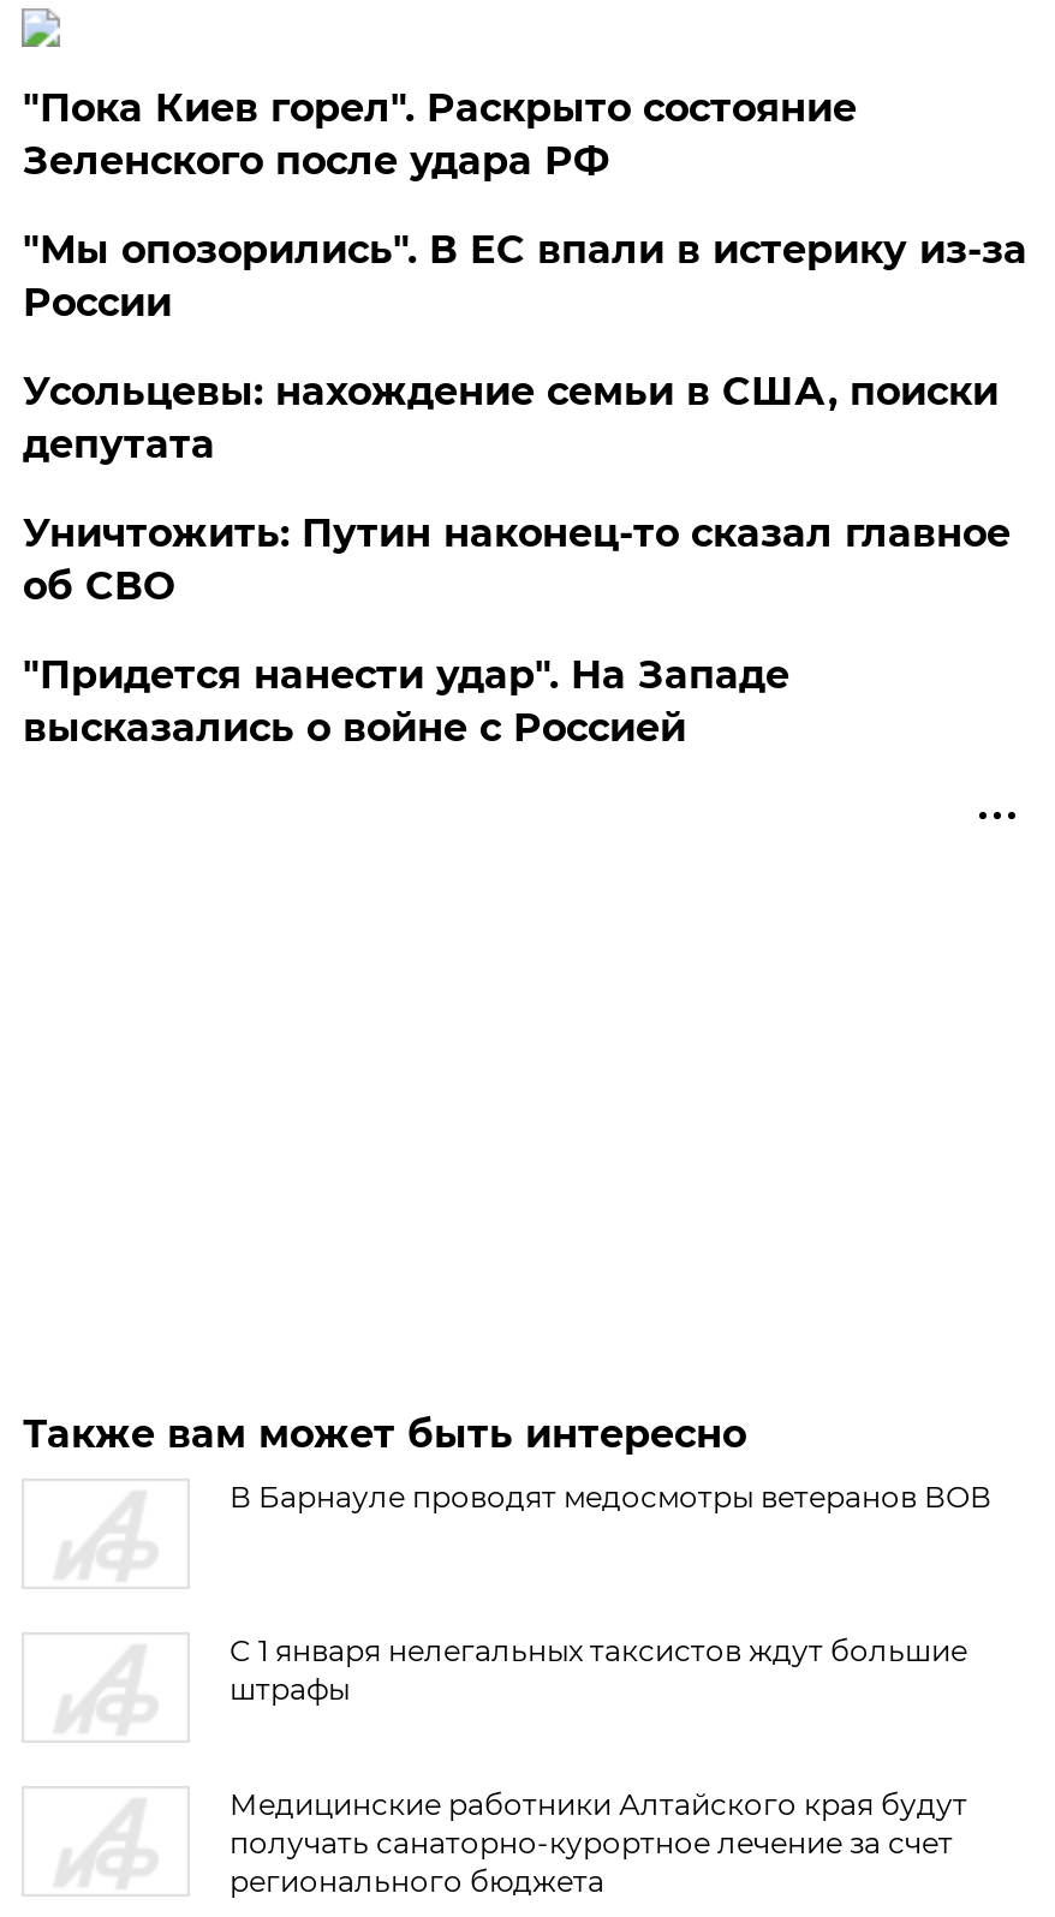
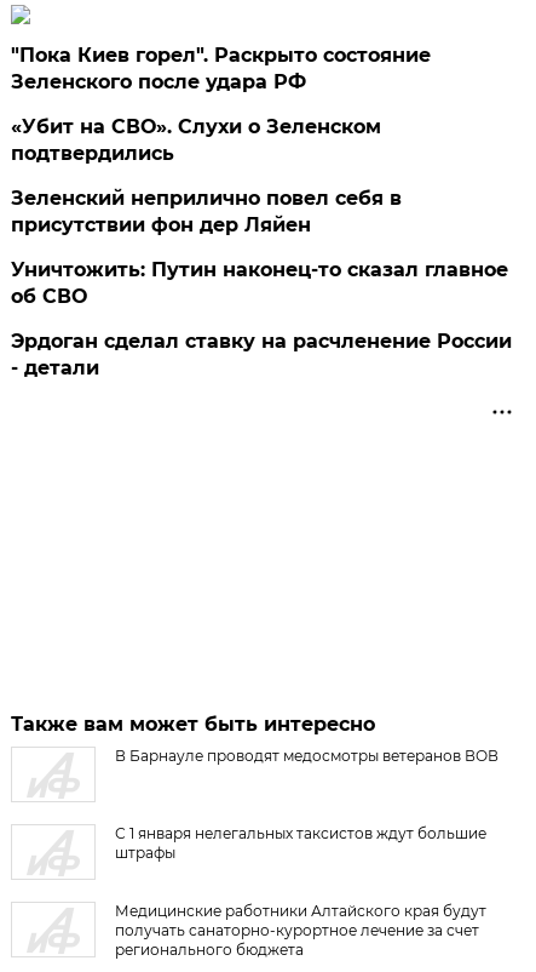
[23,227,1027,325] "Мы опозорились". В ЕС впали в истерику из-за | России -> [11,115,382,165] «Убит на СВО». Слухи о Зеленском | подтвердились
[23,368,998,467] Усольцевы: нахождение семьи в США, поиски | депутата -> [11,186,402,236] Зеленский неприлично повел cебя в | присутствии фон дер Ляйен
[23,652,789,750] "Придется нанести удар". На Западе | высказались о войне с Россией -> [11,329,512,379] Эрдоган сделал ставку на расчленение России | - детали

